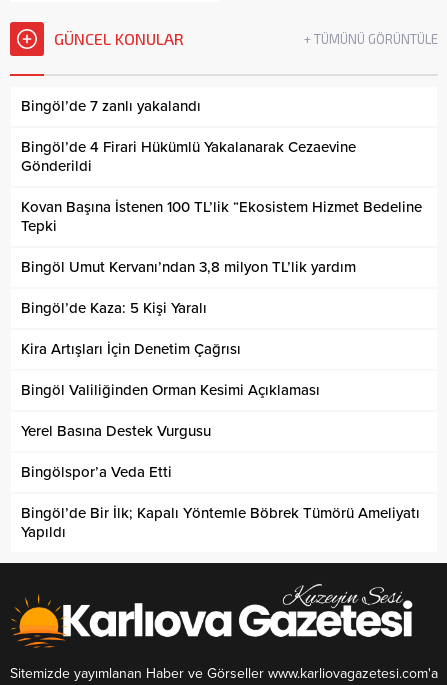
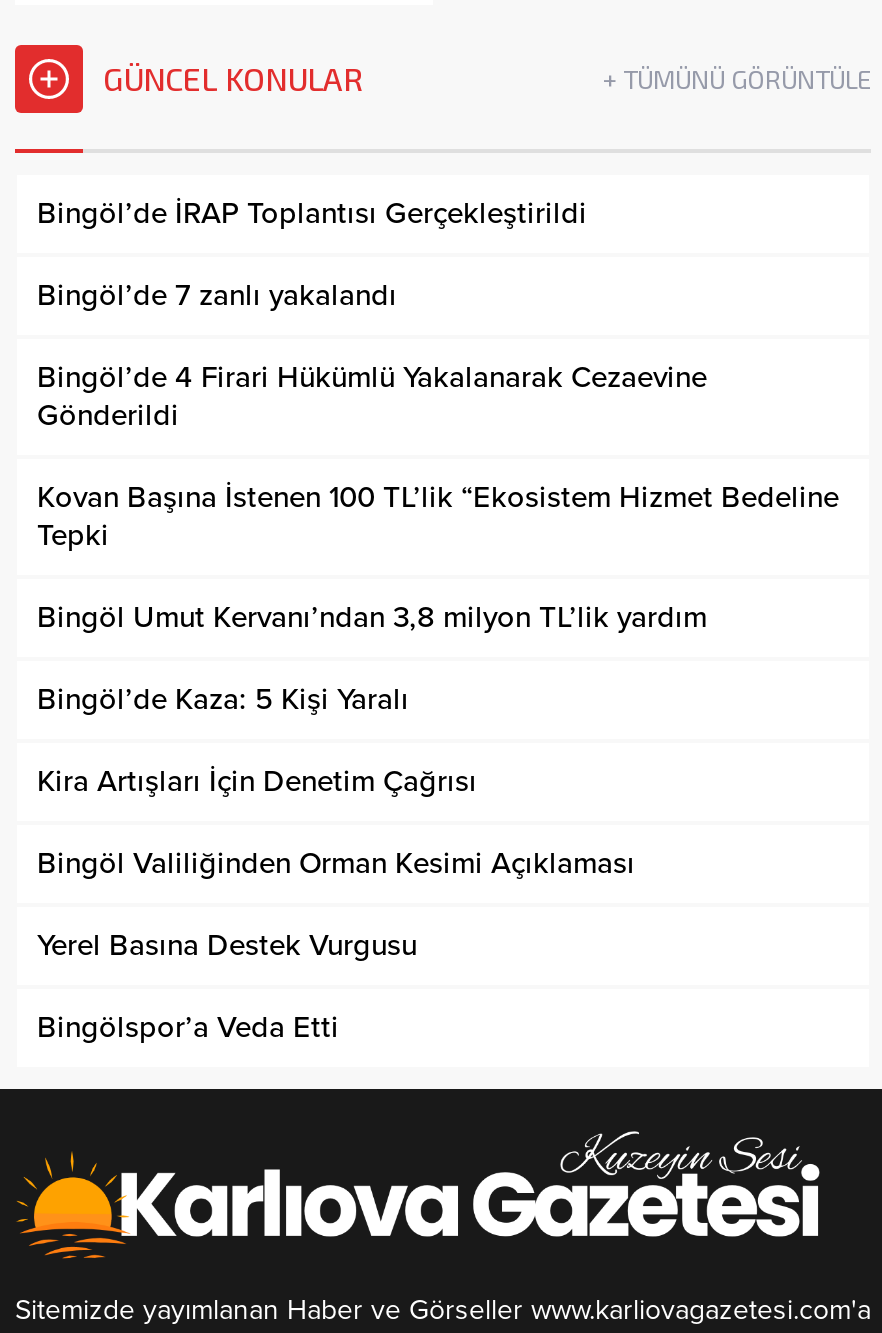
none -> [37,194,587,230] Bingöl’de İRAP Toplantısı Gerçekleştirildi
moved [21,97,422,481] -> [37,276,839,1044]: Bingöl’de 7 zanlı yakalandı | Bingöl’de 4 Firari Hükümlü Yakalanarak Cezaevine | Gönderildi | ... | Yerel Basına Destek Vurgusu | Bingölspor’a Veda Etti
[21,504,420,541] Bingöl’de Bir İlk; Kapalı Yöntemle Böbrek Tümörü Ameliyatı | Yapıldı -> none

